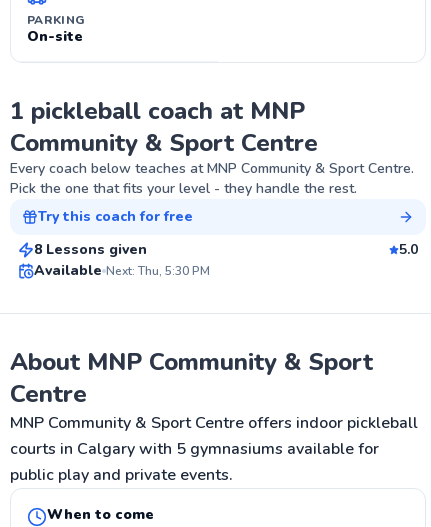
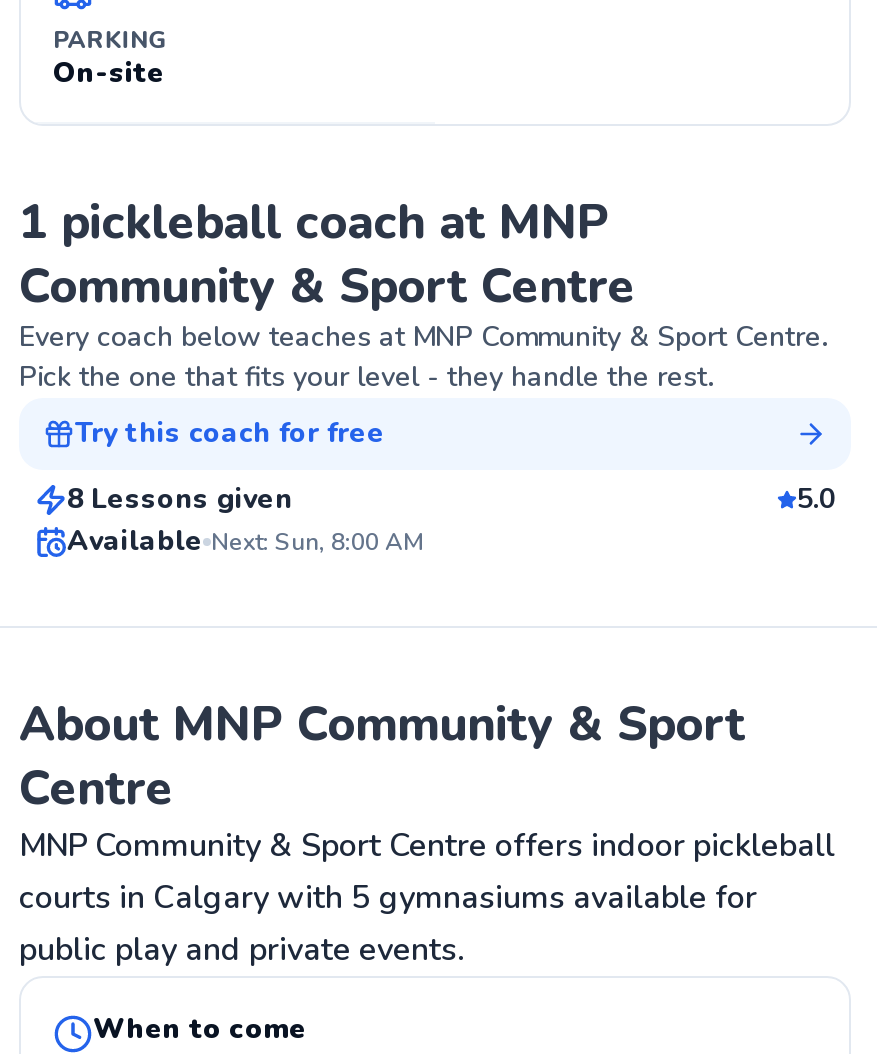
[34,261,210,280] Available Next: Thu, 5:30 PM -> [67,522,423,560] Available Next: Sun, 8:00 AM

